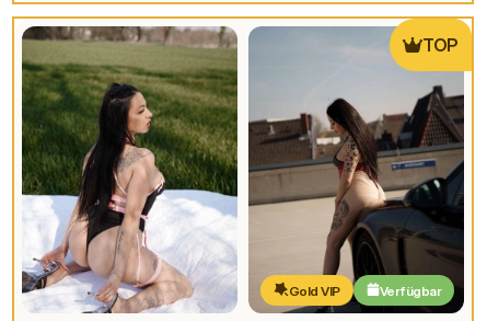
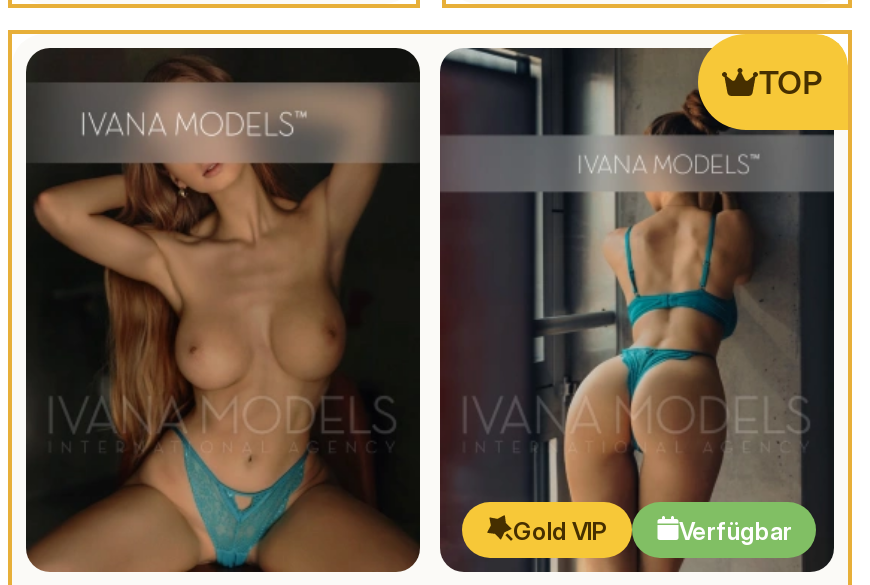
[22,25,237,313] [image] -> [24,46,422,574] [image]
[248,26,464,314] [image] -> [440,48,834,574] [image]

